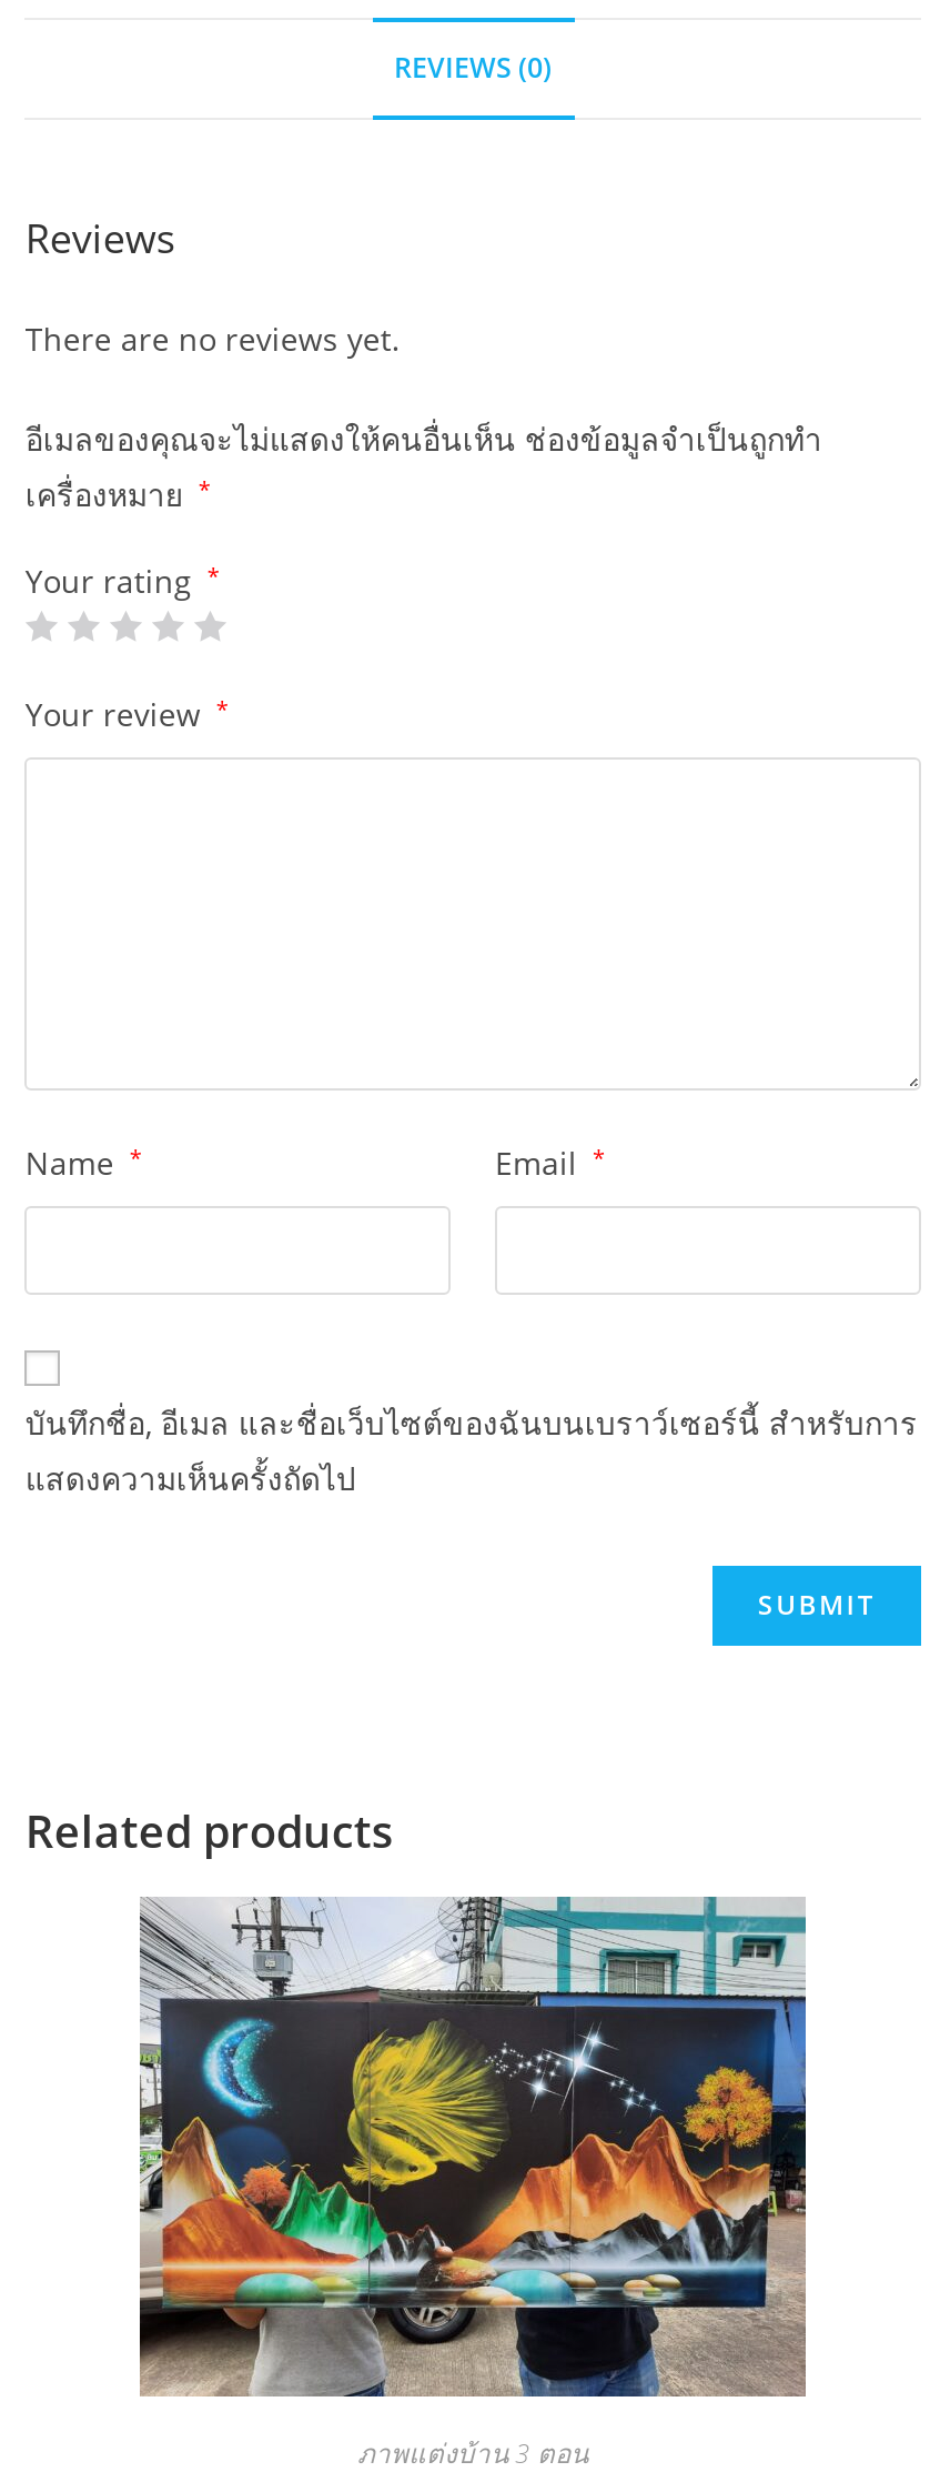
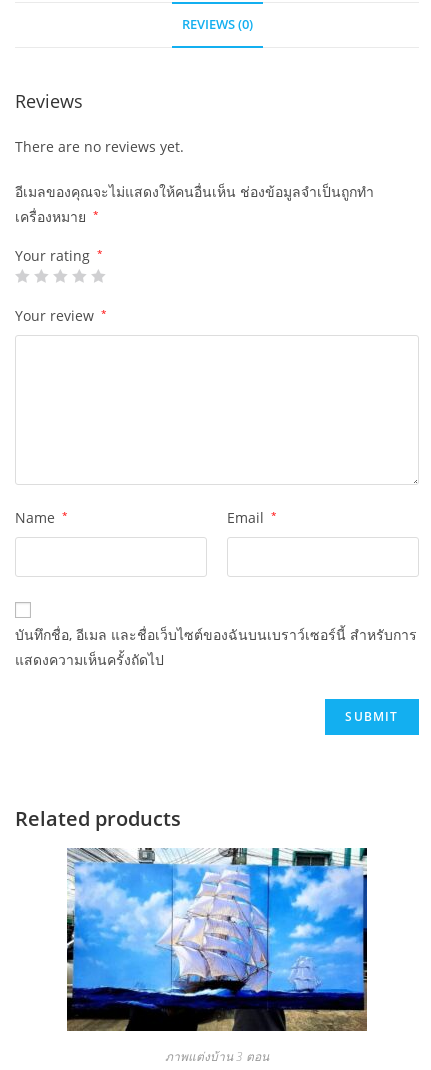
[138,1895,806,2399] [image] -> [67,848,368,1032] [image]

